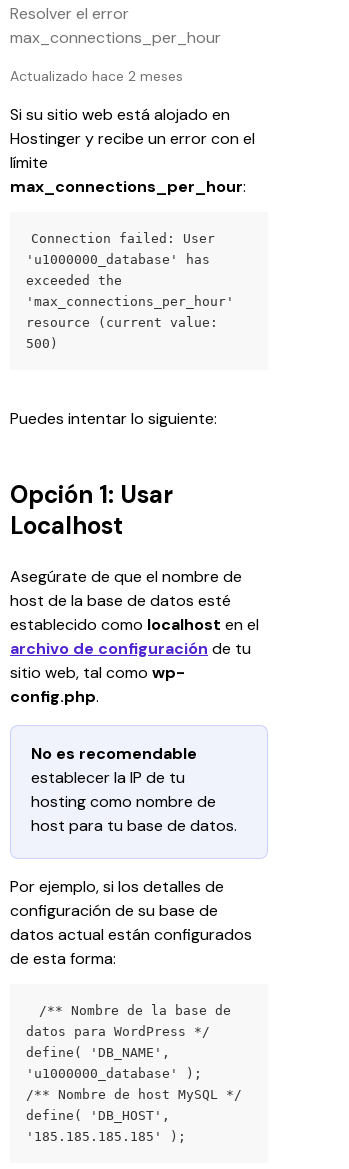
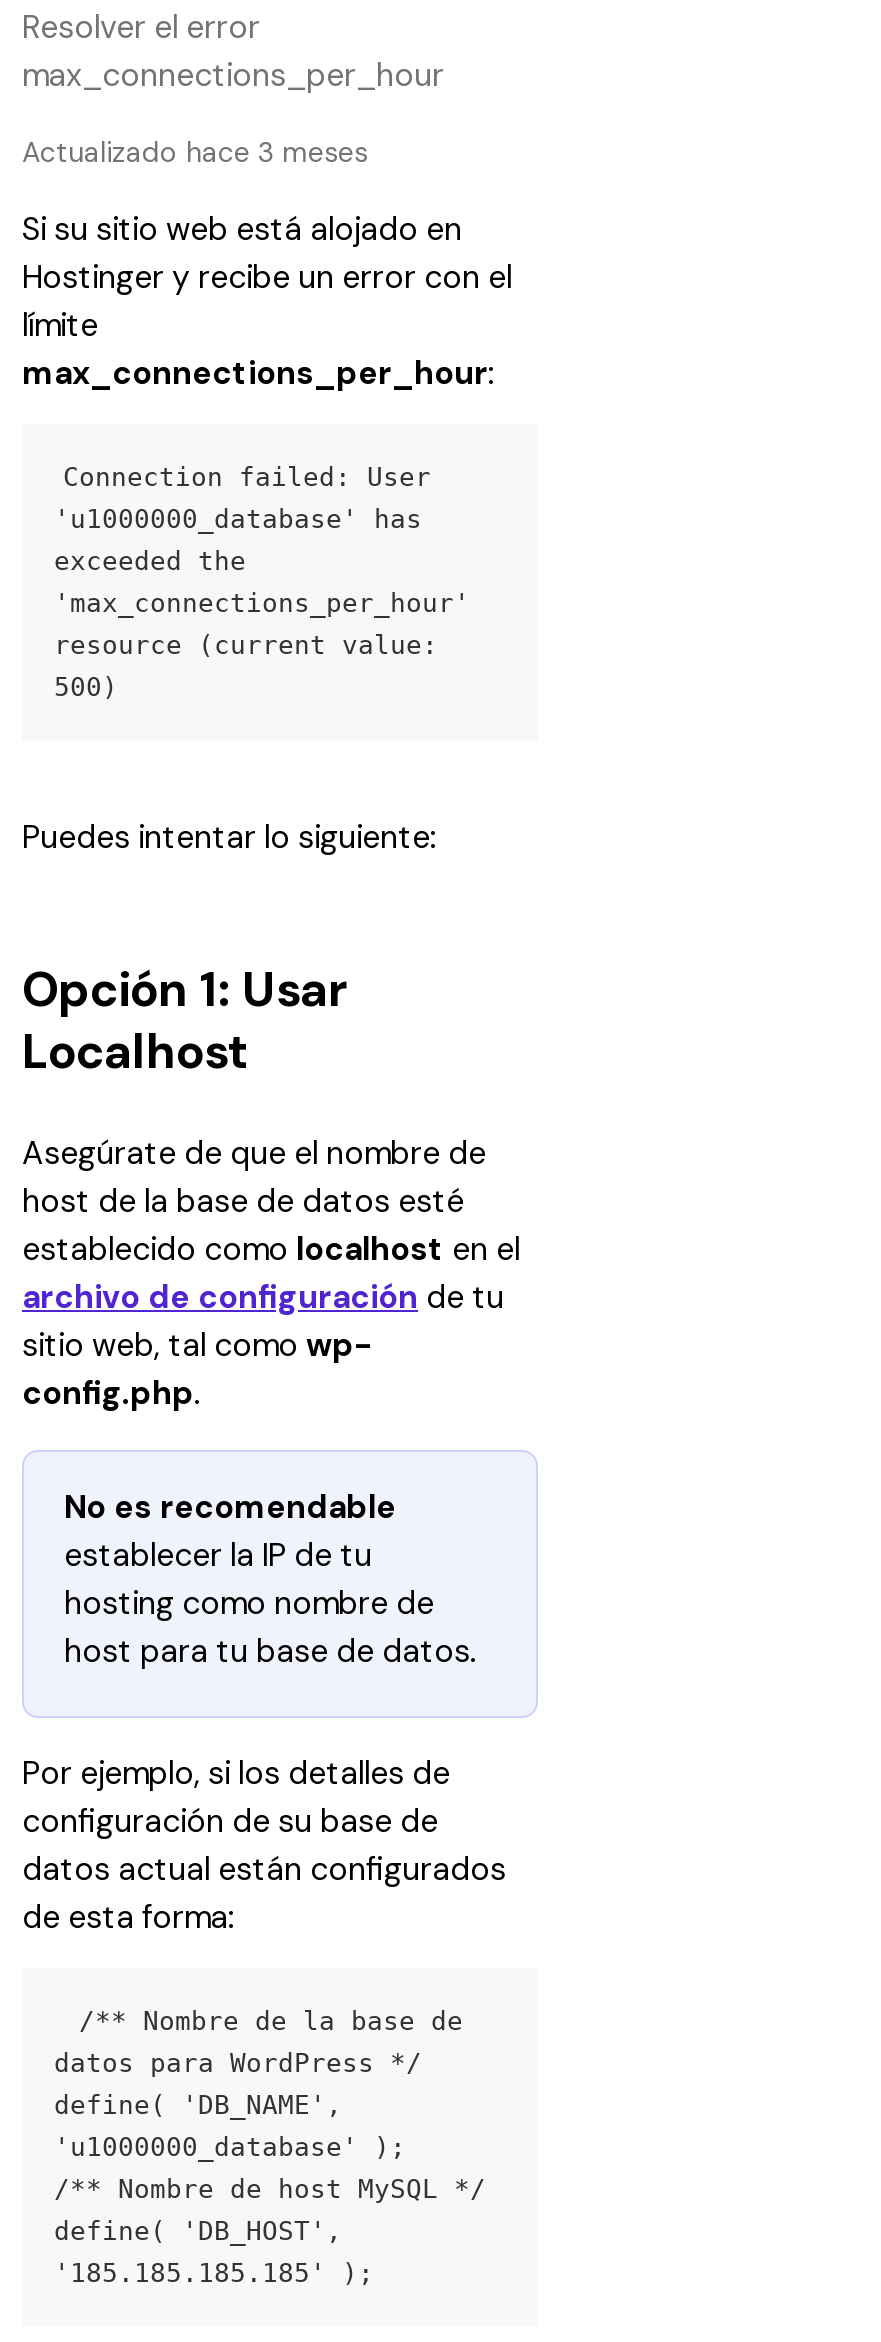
[10,67,183,85] Actualizado hace 2 meses -> [22,134,368,170] Actualizado hace 3 meses

